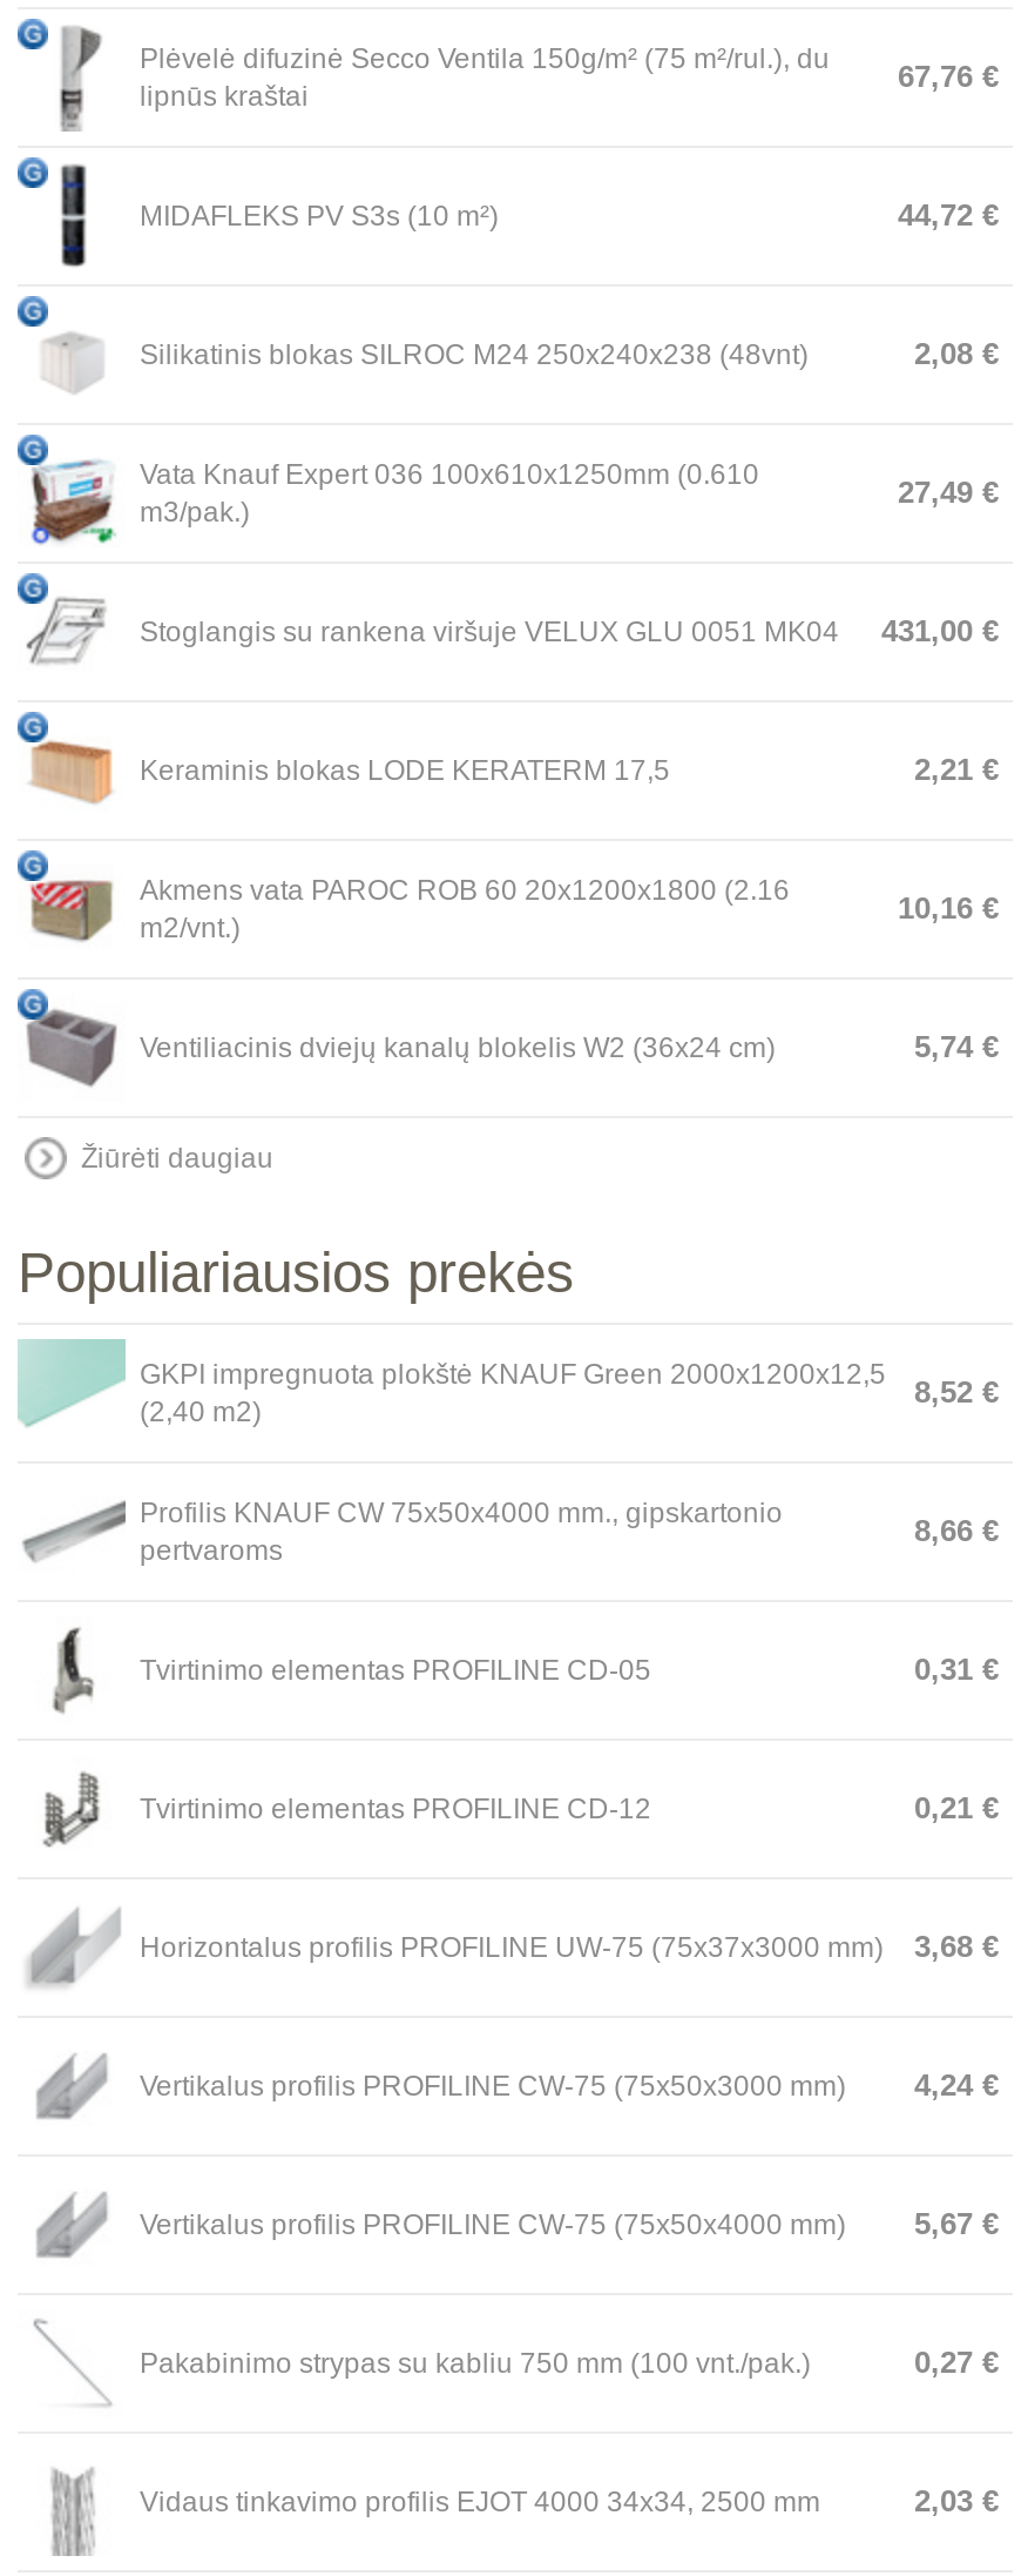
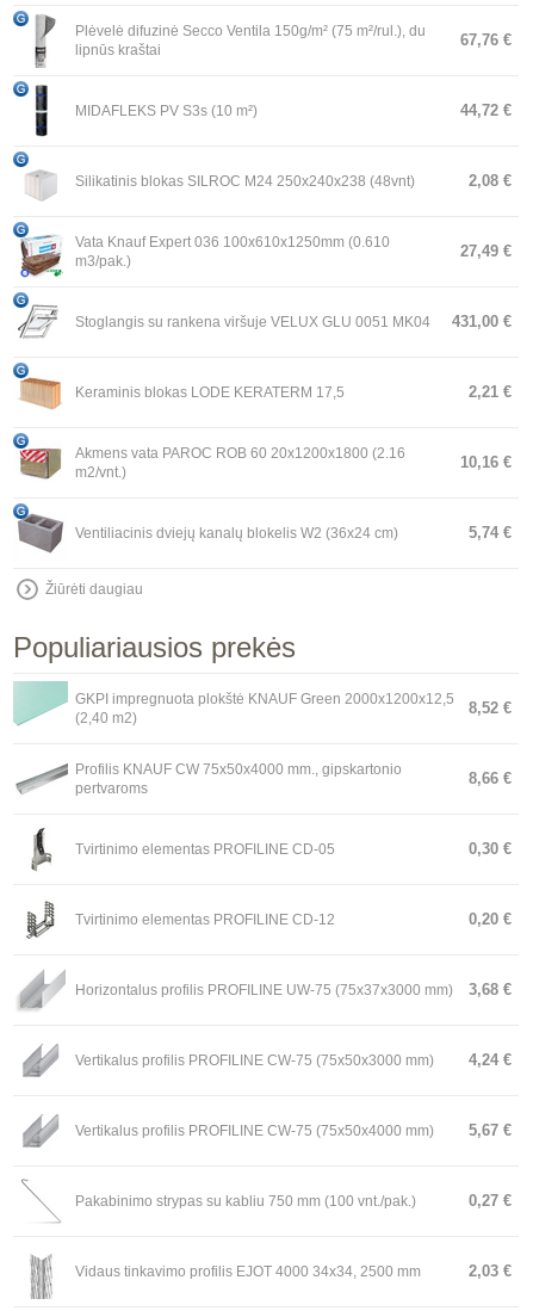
[914,1652,999,1687] 0,31 € -> [469,840,512,858] 0,30 €
[914,1790,999,1825] 0,21 € -> [469,910,512,928] 0,20 €

